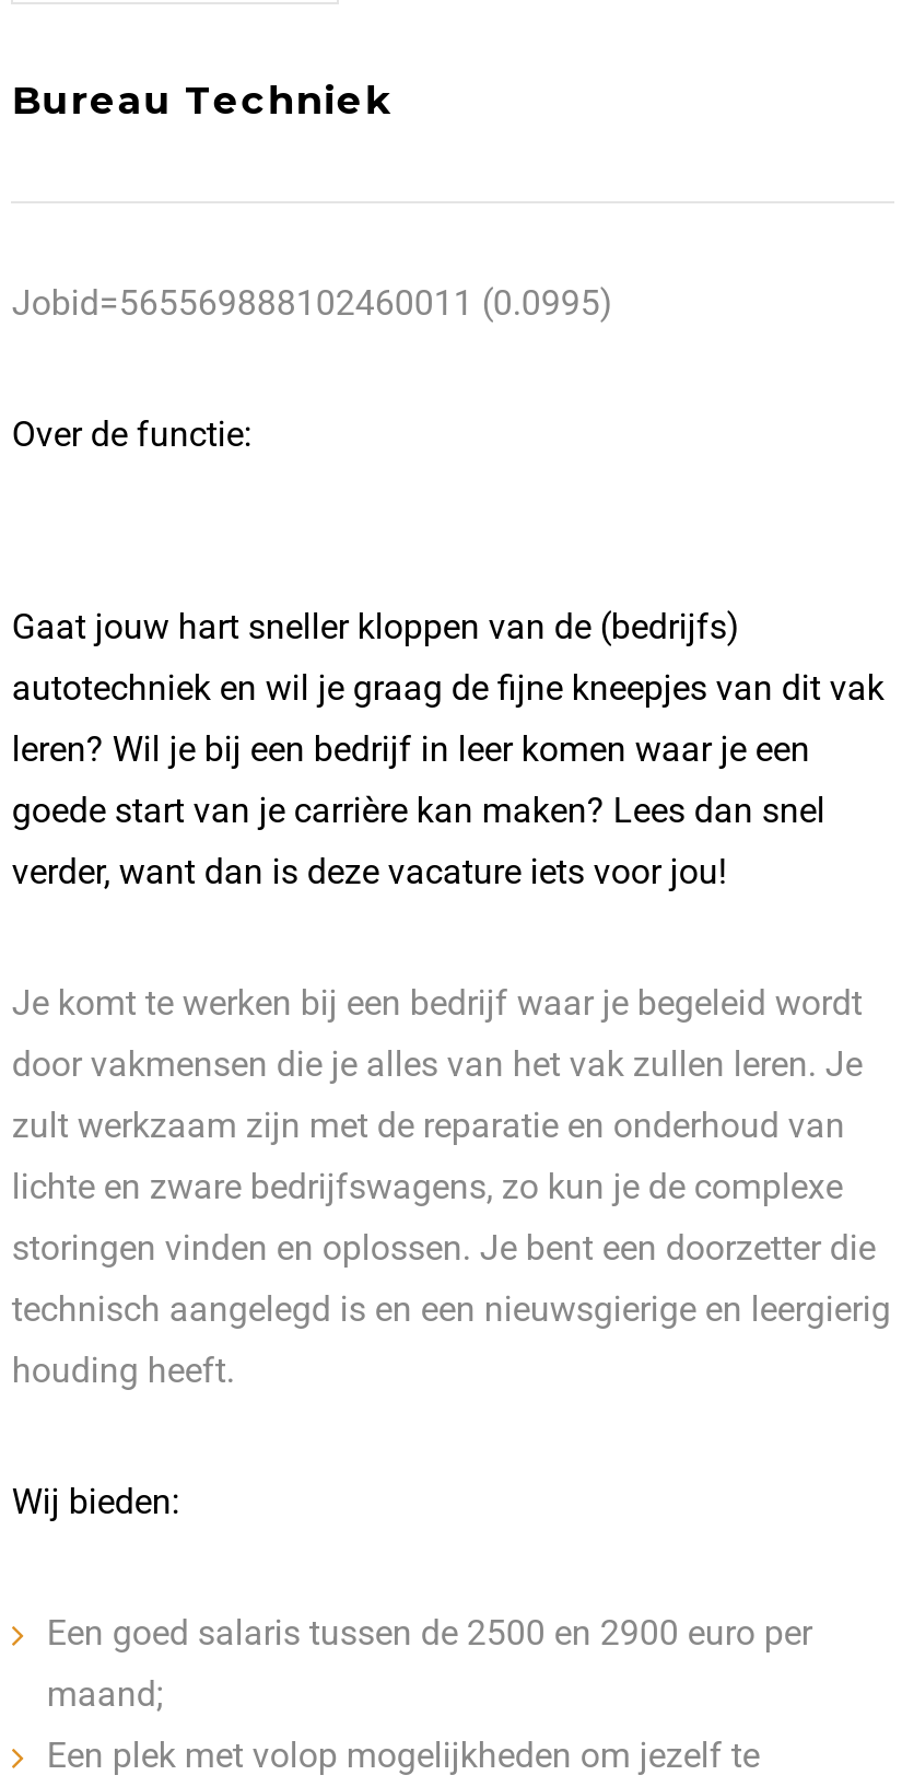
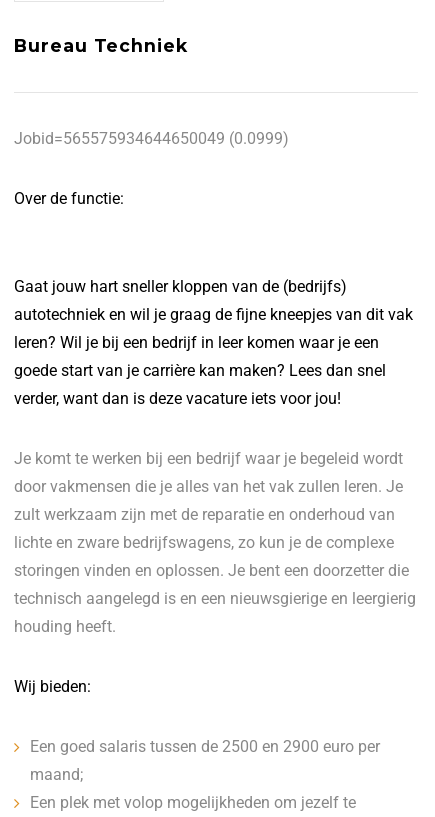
[12,282,613,324] Jobid=565569888102460011 (0.0995) -> [14,129,289,148] Jobid=565575934644650049 (0.0999)

